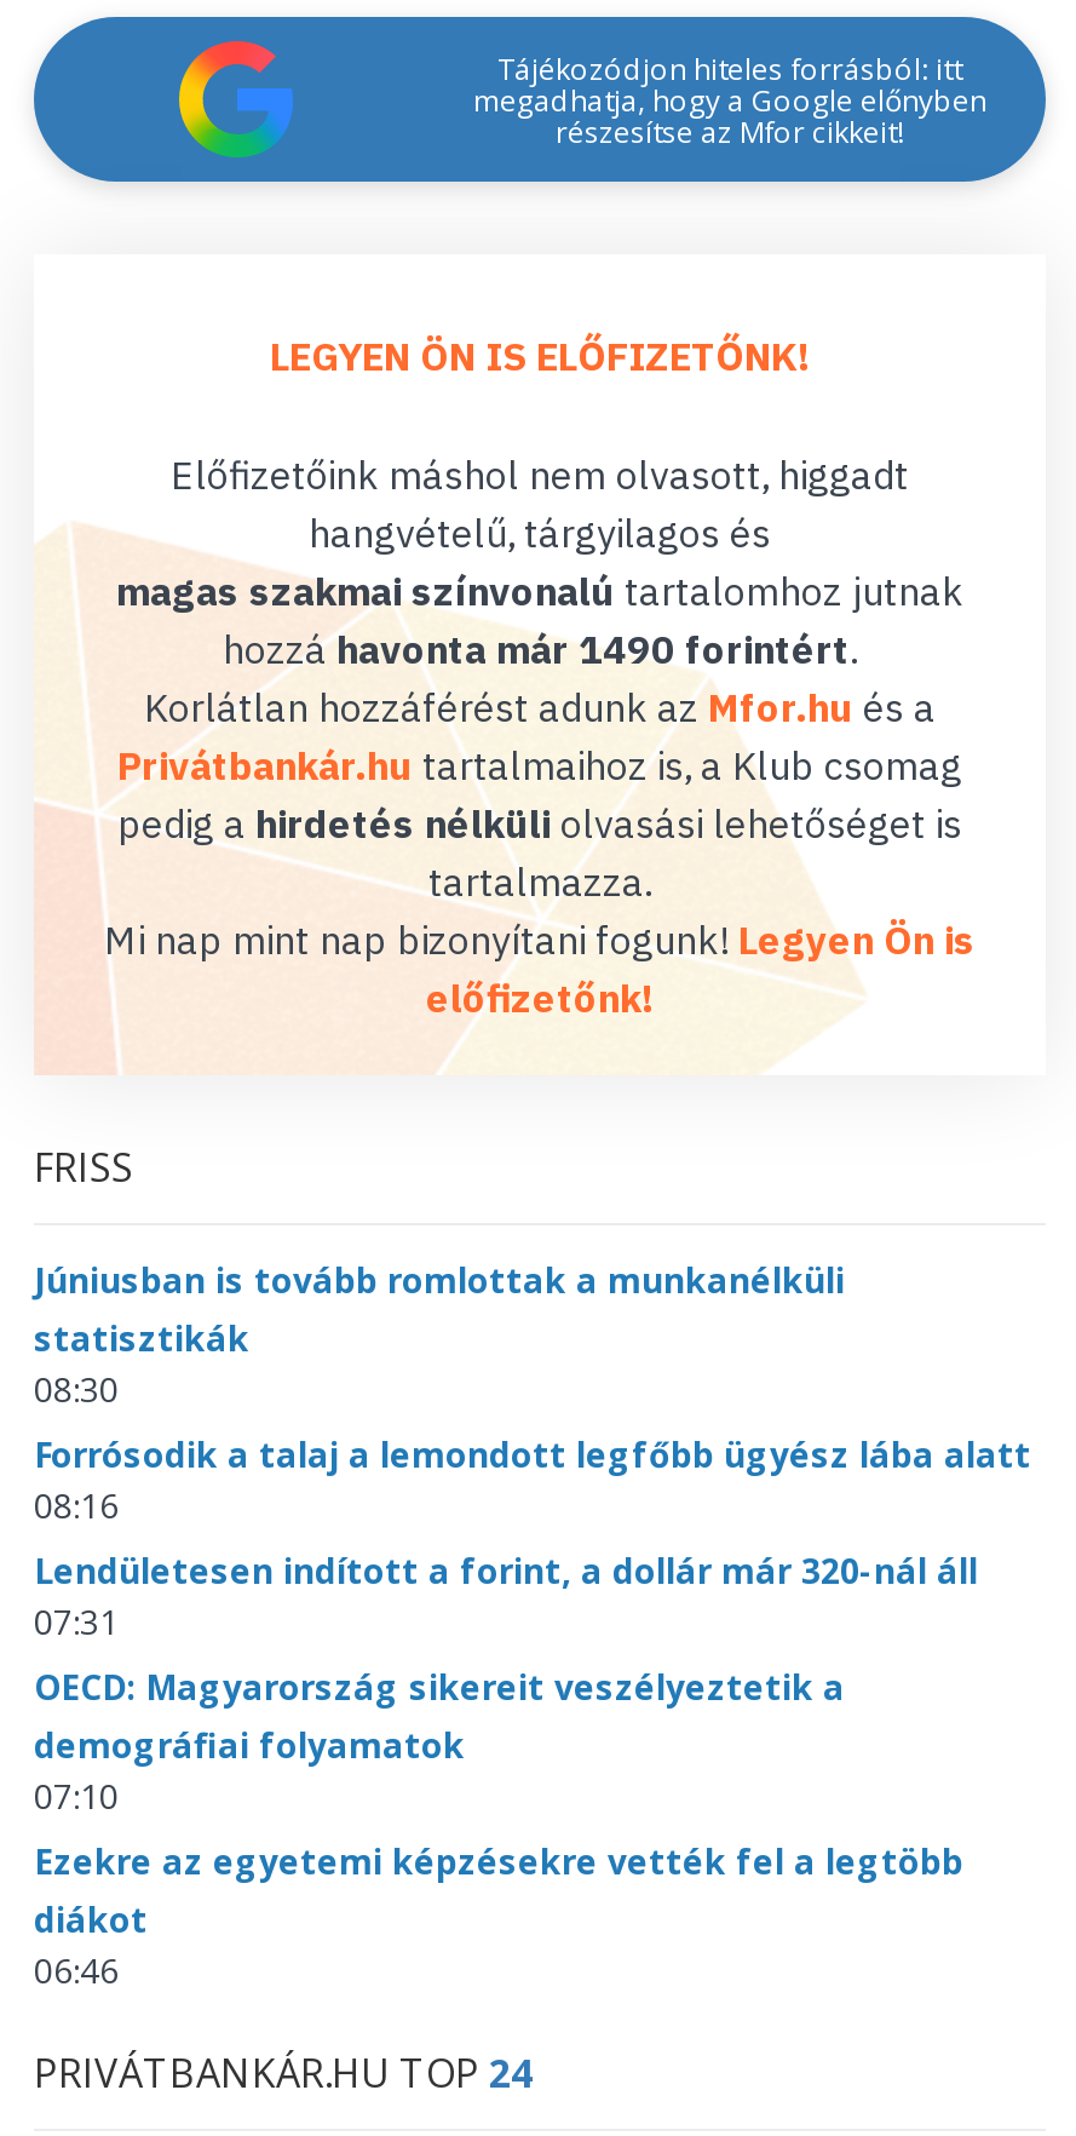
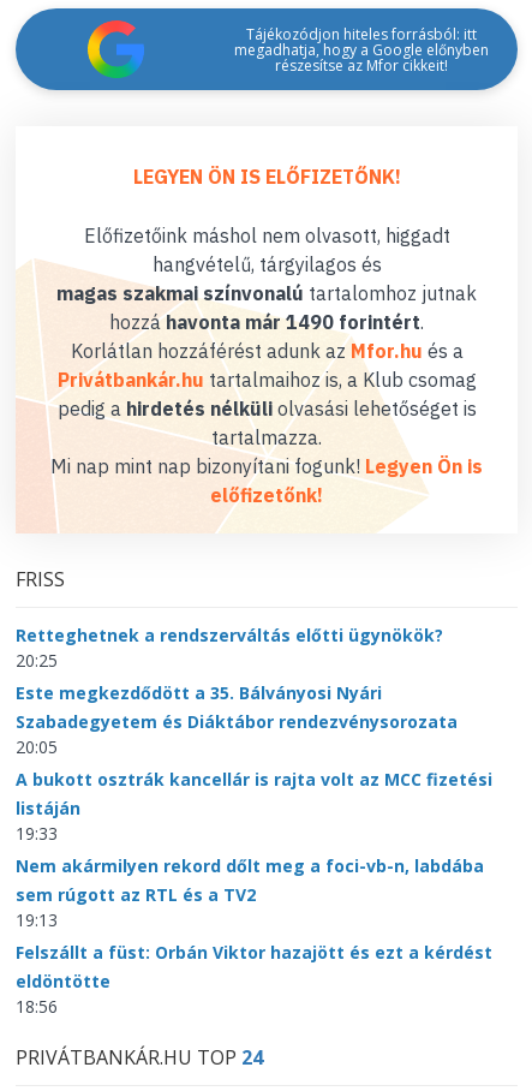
[34,1258,1031,1994] Júniusban is tovább romlottak a munkanélküli | statisztikák | 08:30 | Forrósodik a talaj a lemondott legfőbb ügyész lába alatt | 08:16 | Lendületesen indított a forint, a dollár már 320-nál áll | 07:31 | OECD: Magyarország sikereit veszélyeztetik a | demográfiai folyamatok | 07:10 | Ezekre az egyetemi képzésekre vették fel a legtöbb | diákot | 06:46 -> [16,624,492,1018] Retteghetnek a rendszerváltás előtti ügynökök? | 20:25 | Este megkezdődött a 35. Bálványosi Nyári | Szabadegyetem és Diáktábor rendezvénysorozata | 20:05 | A bukott osztrák kancellár is rajta volt az MCC fizetési | listáján | 19:33 | Nem akármilyen rekord dőlt meg a foci-vb-n, labdába | sem rúgott az RTL és a TV2 | 19:13 | Felszállt a füst: Orbán Viktor hazajött és ezt a kérdést | eldöntötte | 18:56

